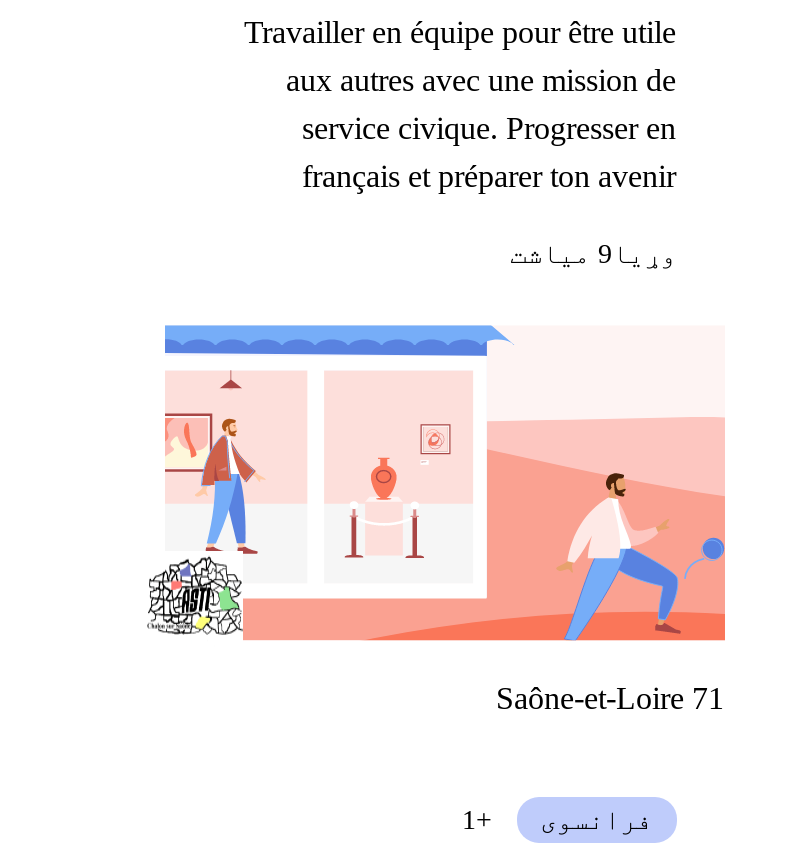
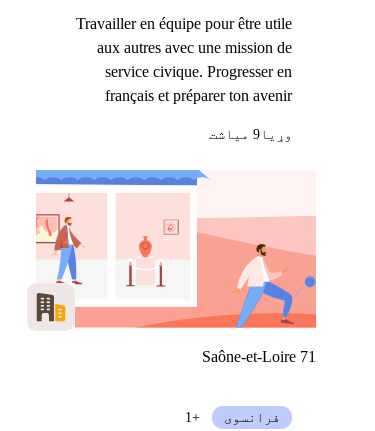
[147,553,243,643] [image] -> [28,284,74,330] [image]

